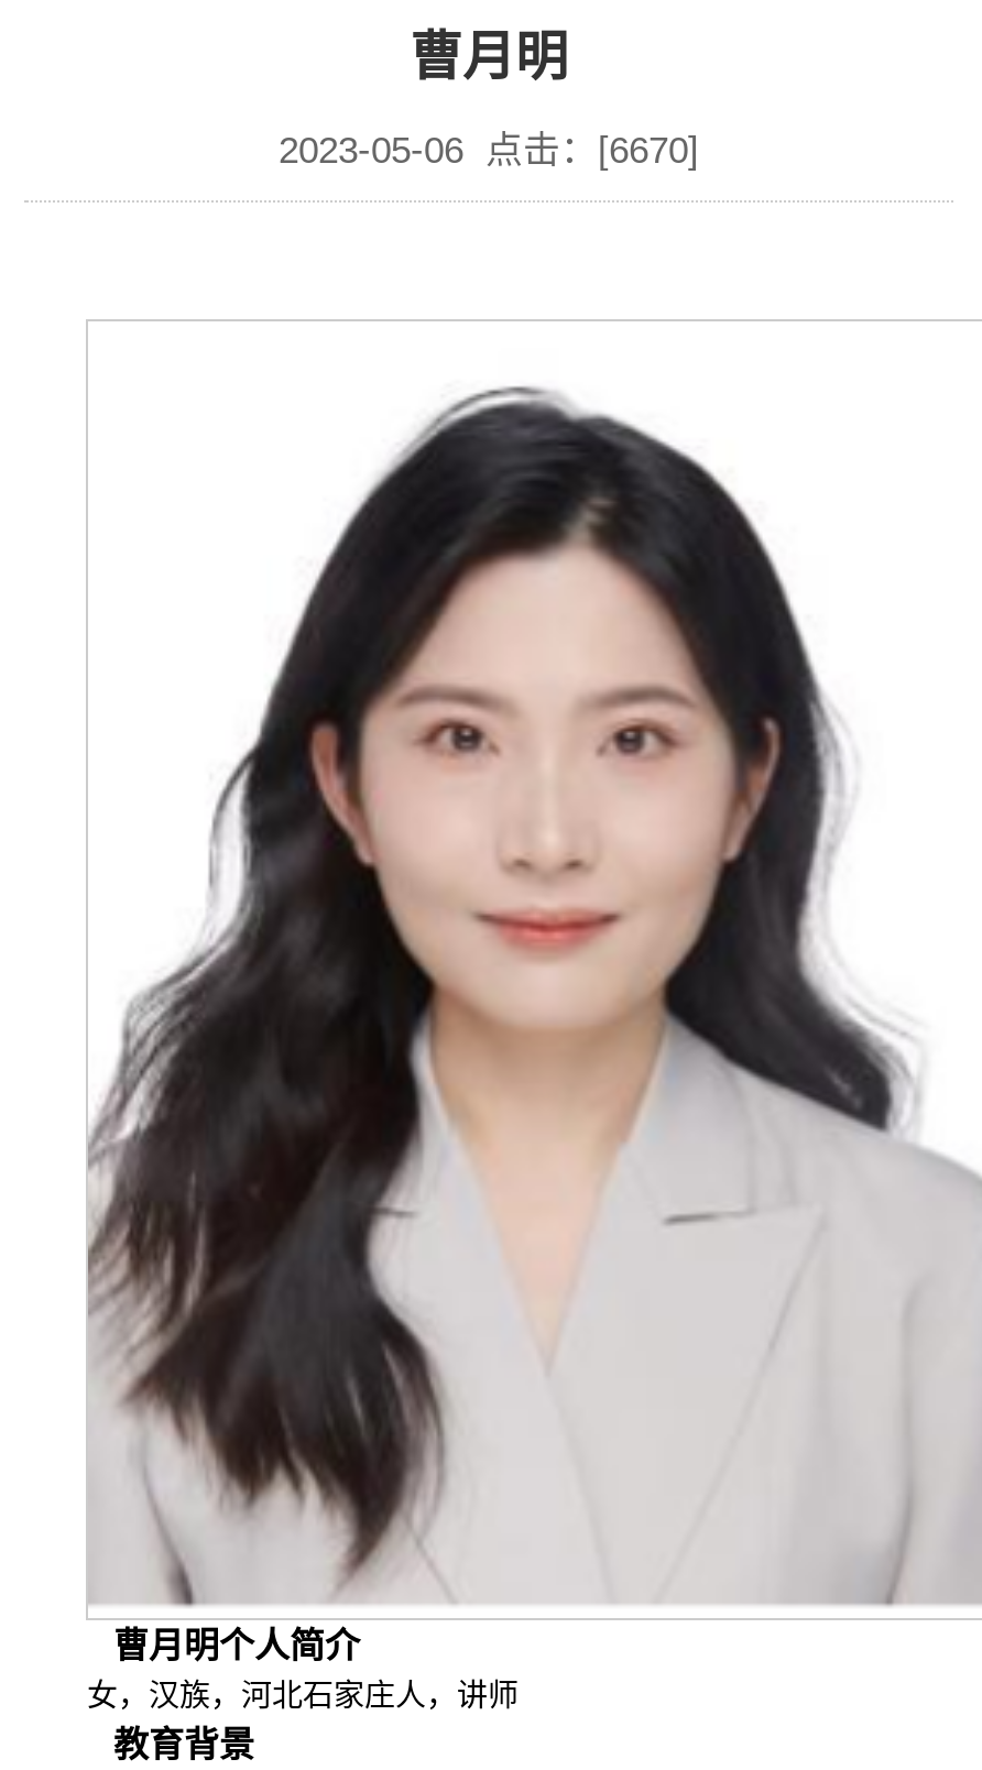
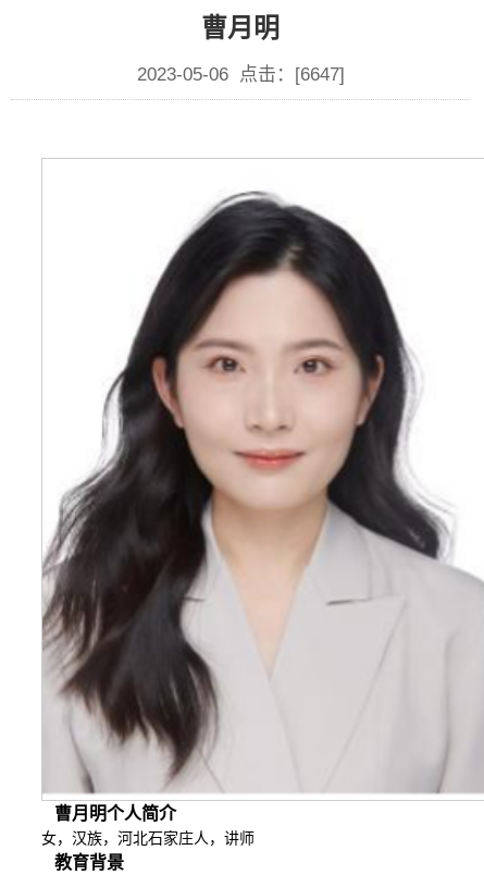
[279,129,699,171] 2023-05-06 点击：[6670] -> [136,64,344,85] 2023-05-06 点击：[6647]

